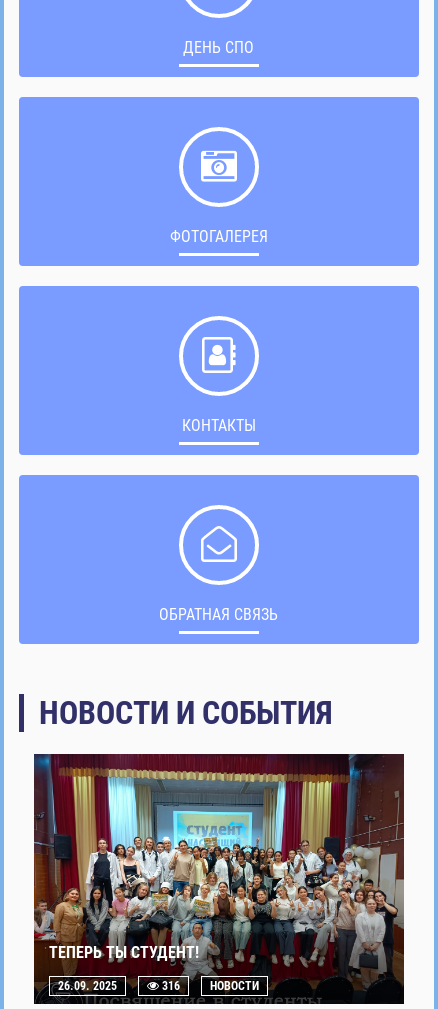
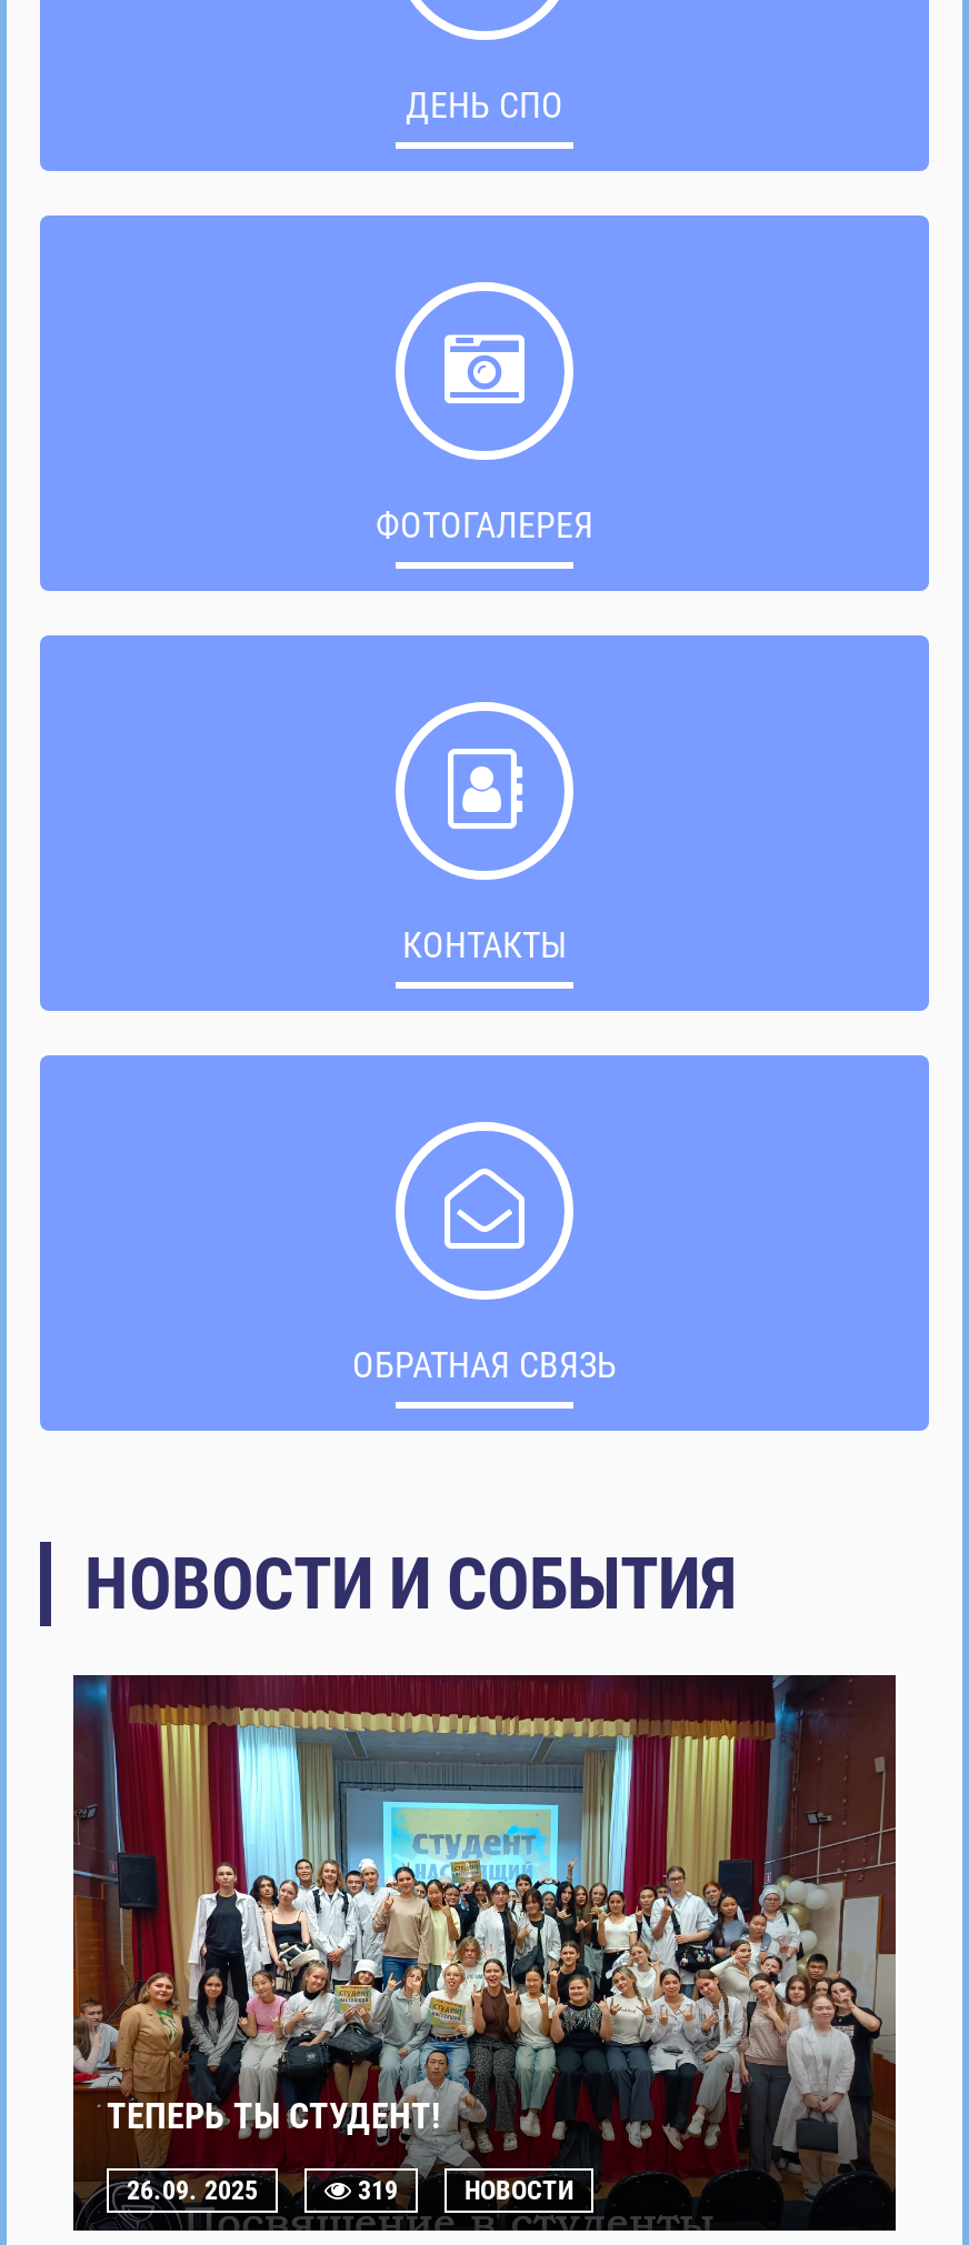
[159,979,180,993] 316 -> [351,2174,398,2205] 319

